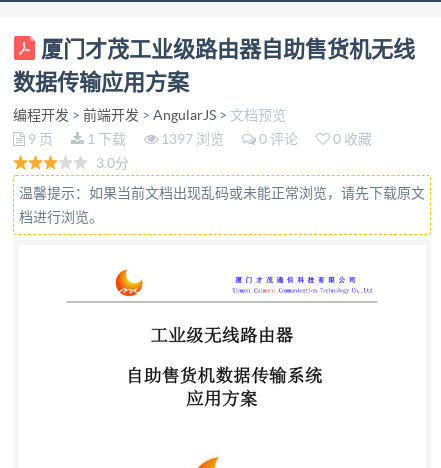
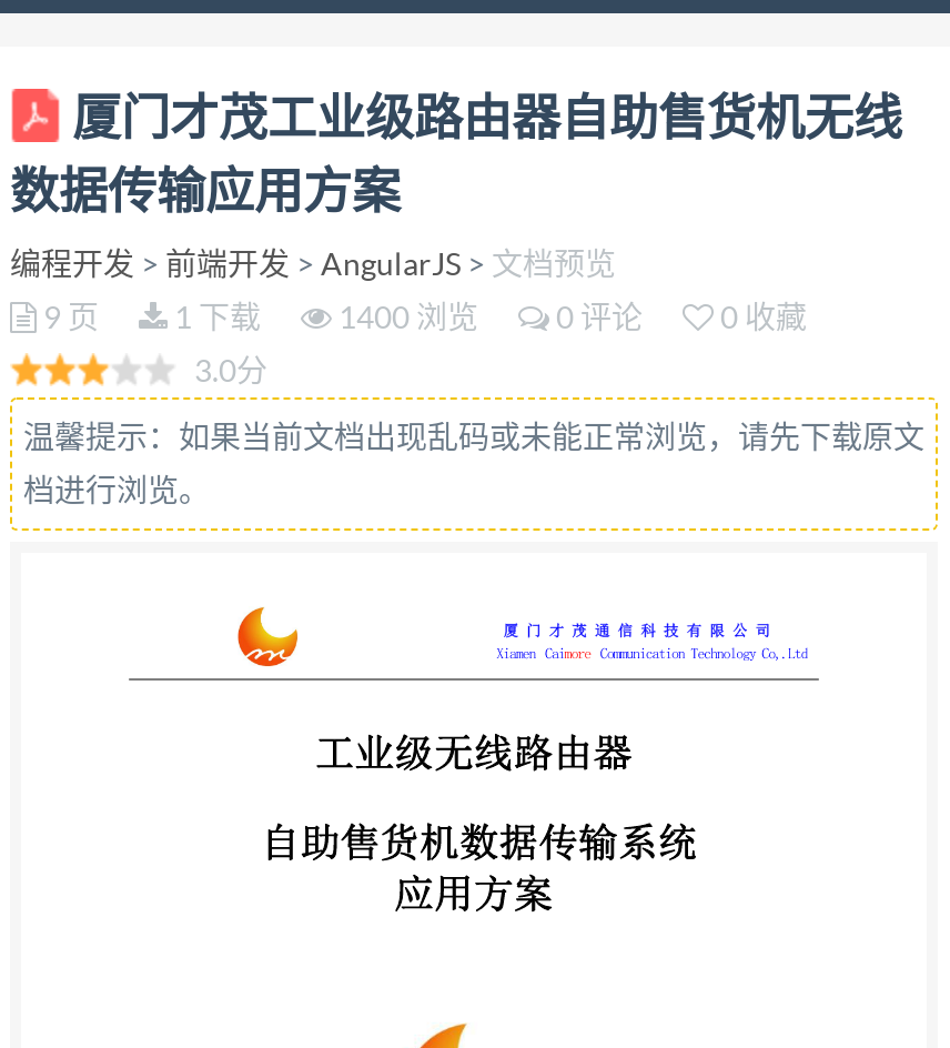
[158,130,224,146] 1397 浏览 -> [332,299,478,334] 1400 浏览

